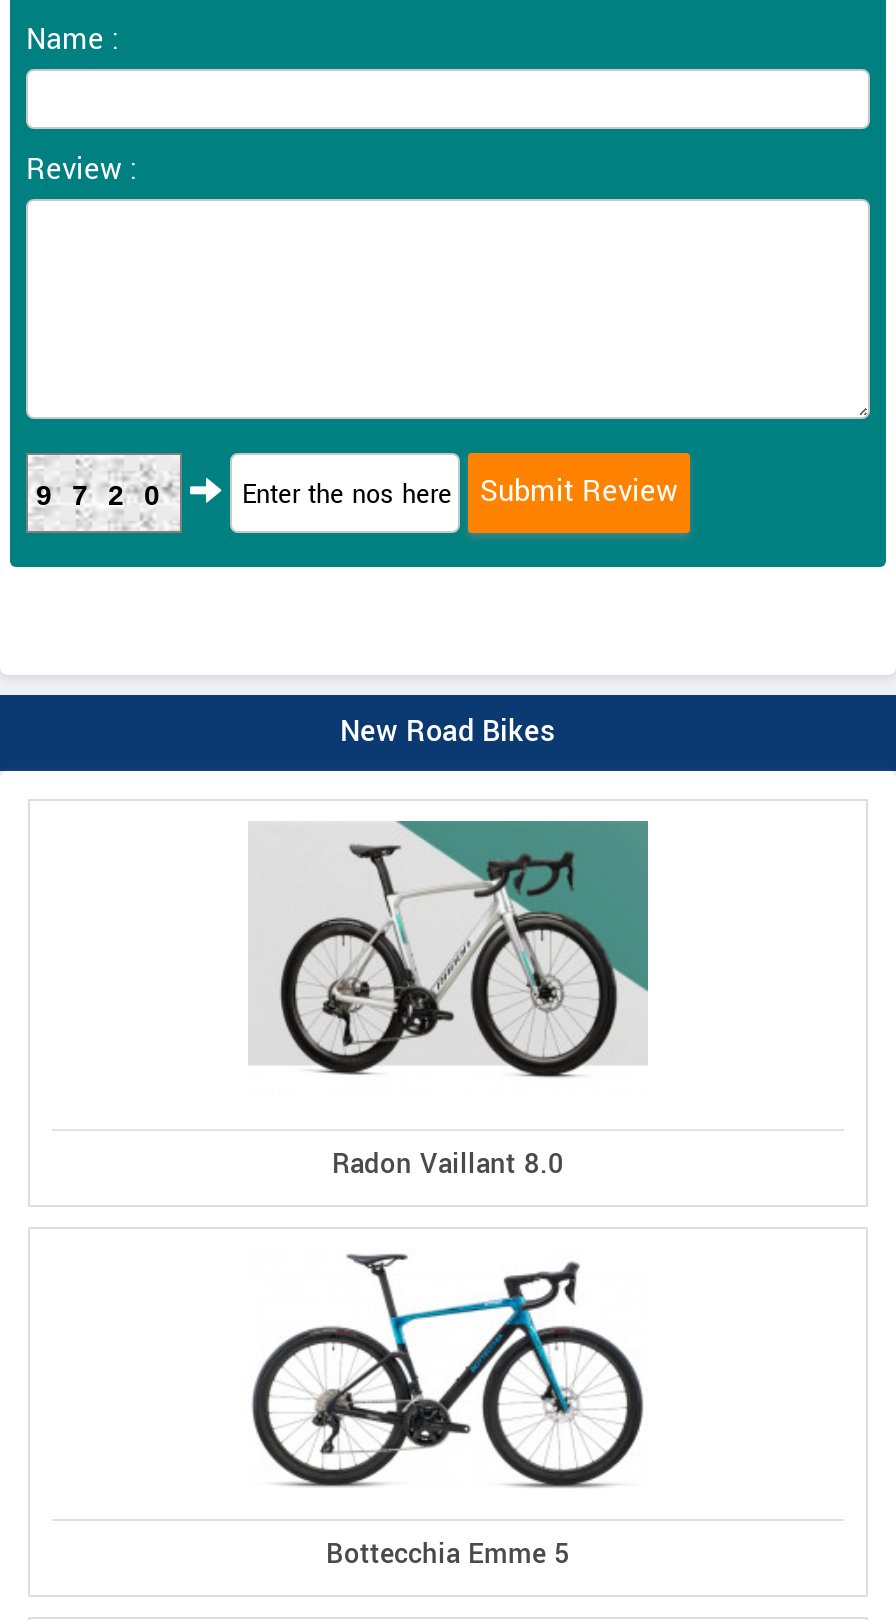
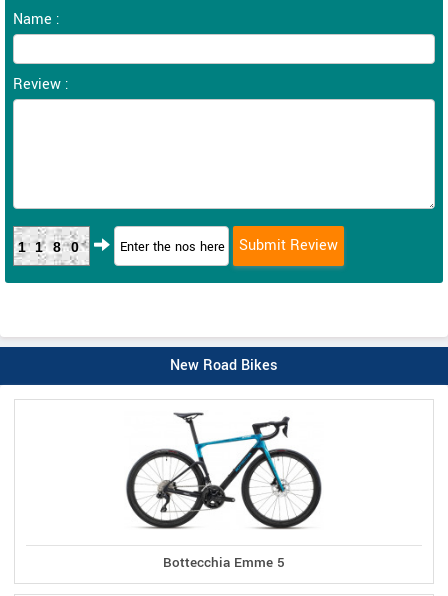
[36,480,180,512] 9720 -> [18,239,89,255] 1180
[250,819,650,1183] [image] | Radon Vaillant 8.0 -> none

